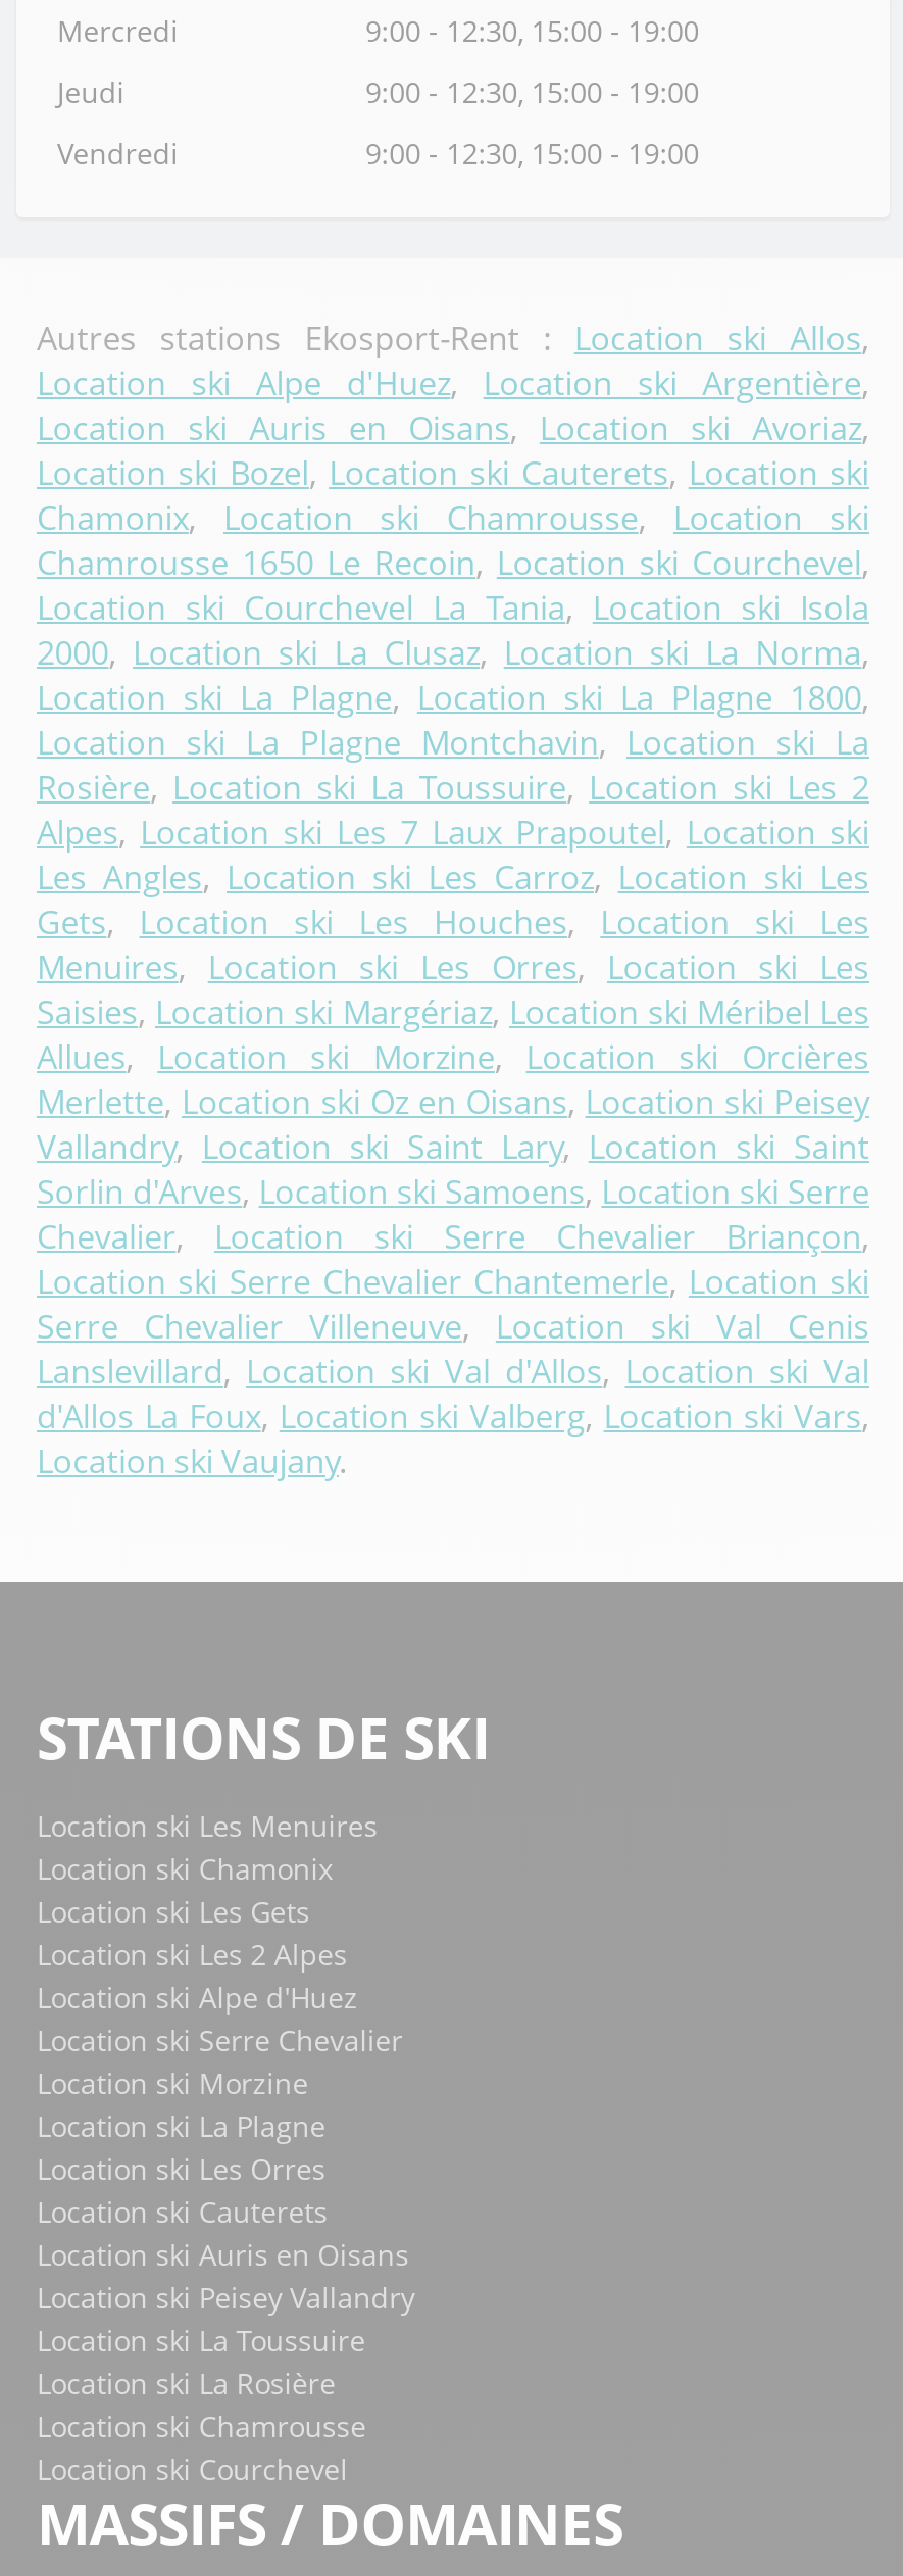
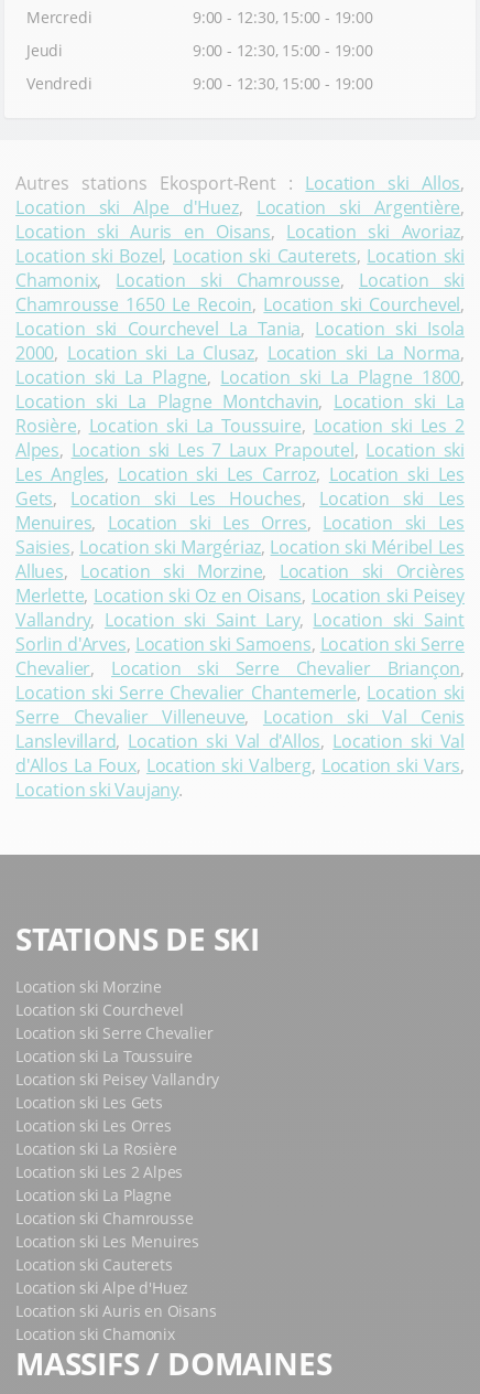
moved [37,1806,378,1845] -> [15,1231,199,1252]: Location ski Les Menuires
moved [37,1849,332,1888] -> [15,1323,175,1344]: Location ski Chamonix
moved [37,1892,310,1931] -> [15,1092,163,1113]: Location ski Les Gets
moved [37,1935,347,1973] -> [15,1161,183,1182]: Location ski Les 2 Alpes
moved [37,1977,358,2016] -> [15,1277,188,1298]: Location ski Alpe d'Huez
moved [37,2020,403,2059] -> [15,1022,213,1043]: Location ski Serre Chevalier
moved [37,2063,308,2102] -> [15,976,162,997]: Location ski Morzine
moved [37,2106,366,2445] -> [15,1184,193,1228]: Location ski La Plagne | Location ski Chamrousse
moved [37,2149,335,2402] -> [15,1115,177,1159]: Location ski Les Orres | Location ski La Rosière
moved [37,2192,328,2231] -> [15,1254,172,1275]: Location ski Cauterets
moved [37,2235,409,2274] -> [15,1300,216,1321]: Location ski Auris en Oisans
moved [37,2278,415,2359] -> [15,1045,219,1090]: Location ski La Toussuire | Location ski Peisey Vallandry
moved [37,2449,348,2488] -> [15,999,183,1020]: Location ski Courchevel

